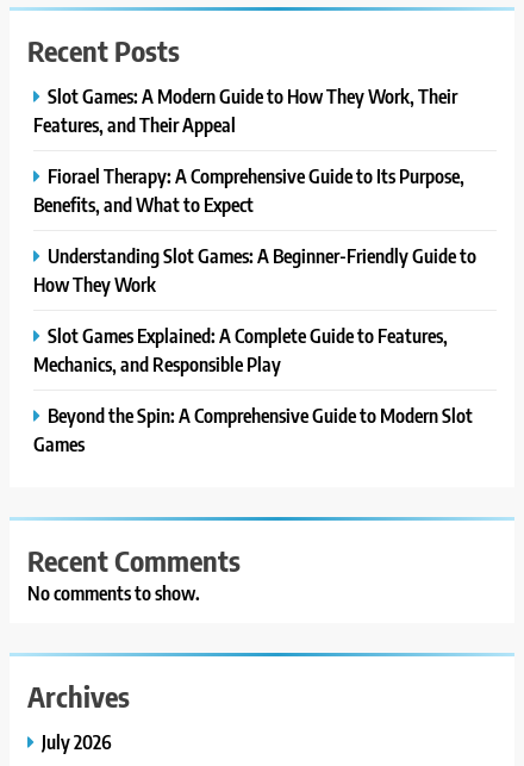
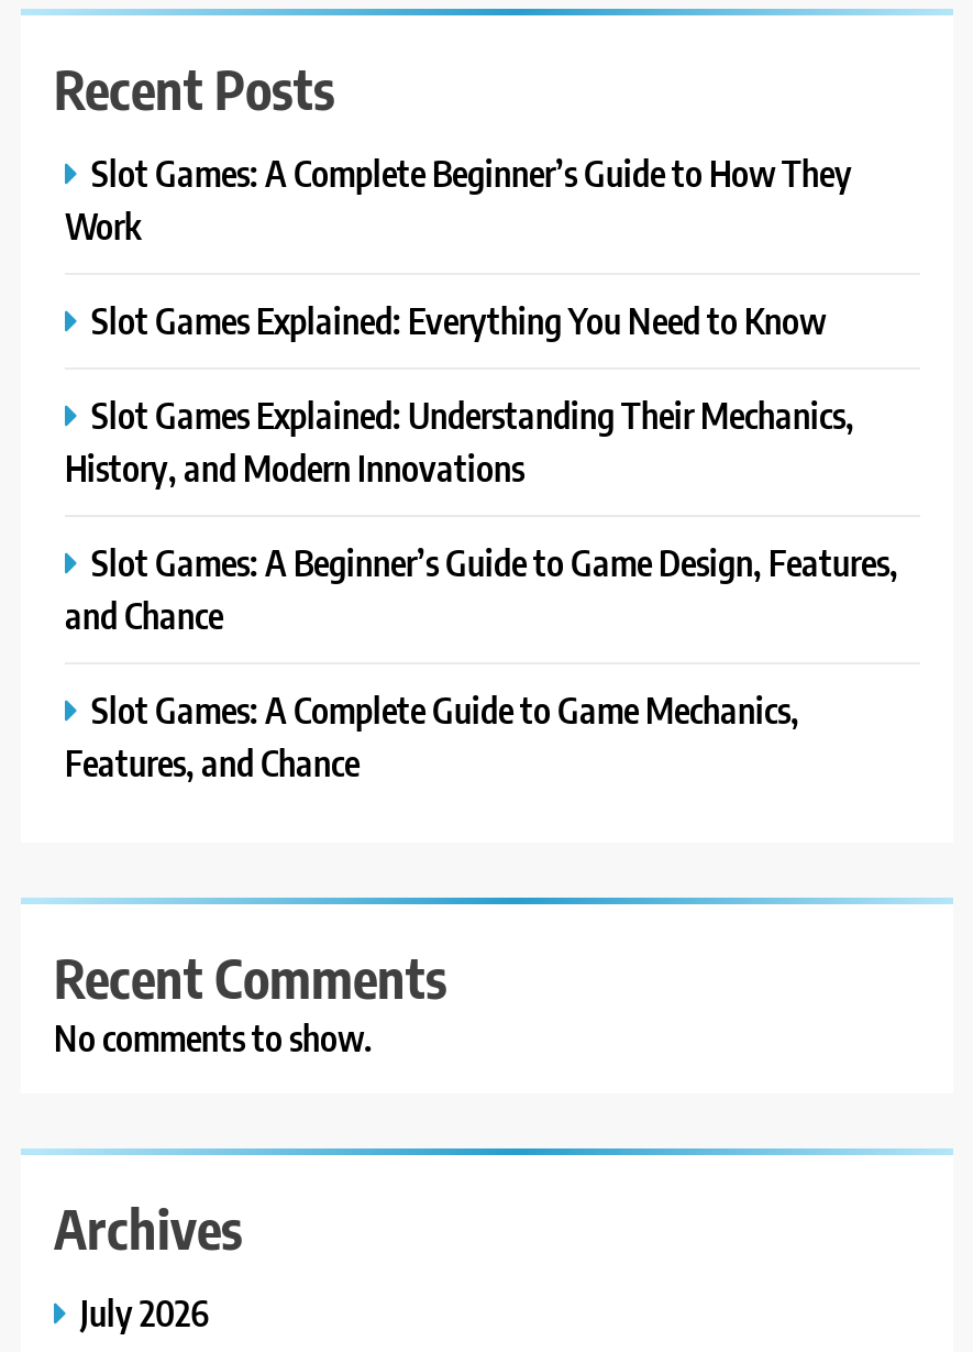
[33,83,457,137] Slot Games: A Modern Guide to How They Work, Their | Features, and Their Appeal -> [65,149,852,248] Slot Games: A Complete Beginner’s Guide to How They | Work
[33,163,464,216] Fiorael Therapy: A Comprehensive Guide to Its Purpose, | Benefits, and What to Expect -> [91,296,826,343] Slot Games Explained: Everything You Need to Know
[33,243,476,296] Understanding Slot Games: A Beginner-Friendly Guide to | How They Work -> [65,391,854,490] Slot Games Explained: Understanding Their Mechanics, | History, and Modern Innovations
[33,322,448,376] Slot Games Explained: A Complete Guide to Features, | Mechanics, and Responsible Play -> [65,538,898,637] Slot Games: A Beginner’s Guide to Game Design, Features, | and Chance
[33,402,473,456] Beyond the Spin: A Comprehensive Guide to Modern Slot | Games -> [65,686,799,785] Slot Games: A Complete Guide to Game Mechanics, | Features, and Chance

